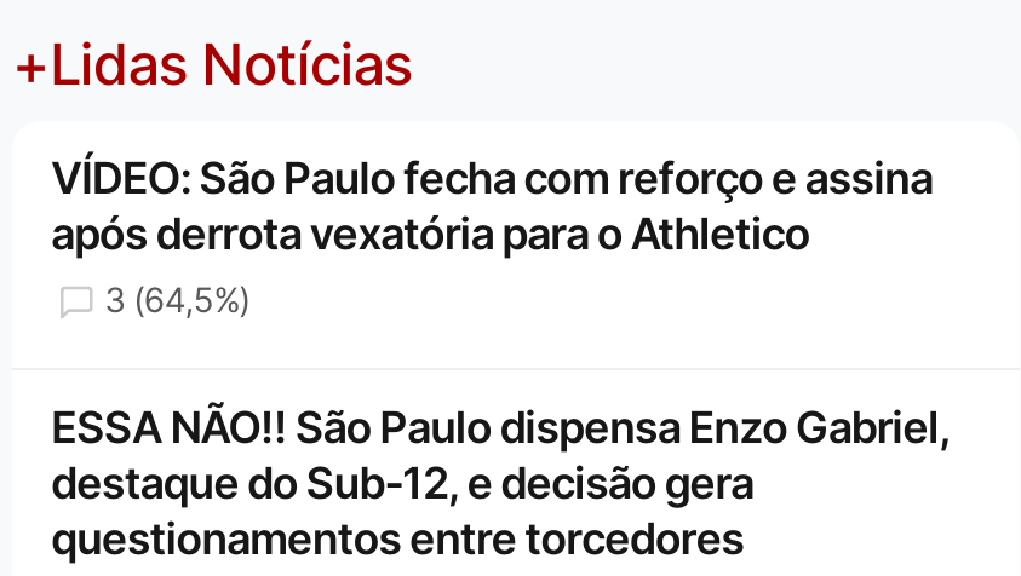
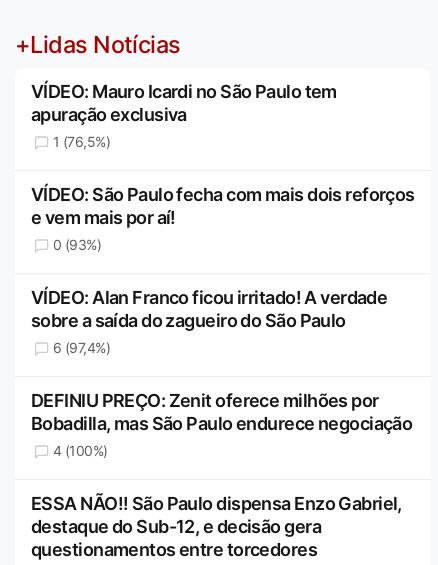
[51,153,932,320] VÍDEO: São Paulo fecha com reforço e assina | após derrota vexatória para o Athletico | 3 (64,5%) -> [31,81,415,459] VÍDEO: Mauro Icardi no São Paulo tem | apuração exclusiva | 1 (76,5%) | VÍDEO: São Paulo fecha com mais dois reforços | e vem mais por aí! | 0 (93%) | VÍDEO: Alan Franco ficou irritado! A verdade | sobre a saída do zagueiro do São Paulo | 6 (97,4%) | DEFINIU PREÇO: Zenit oferece milhões por | Bobadilla, mas São Paulo endurece negociação | 4 (100%)

